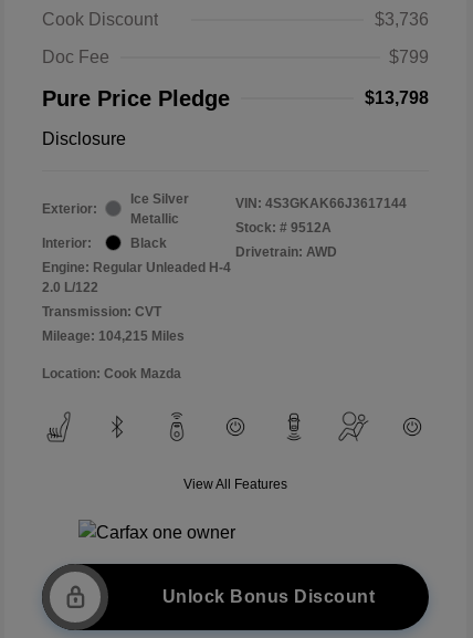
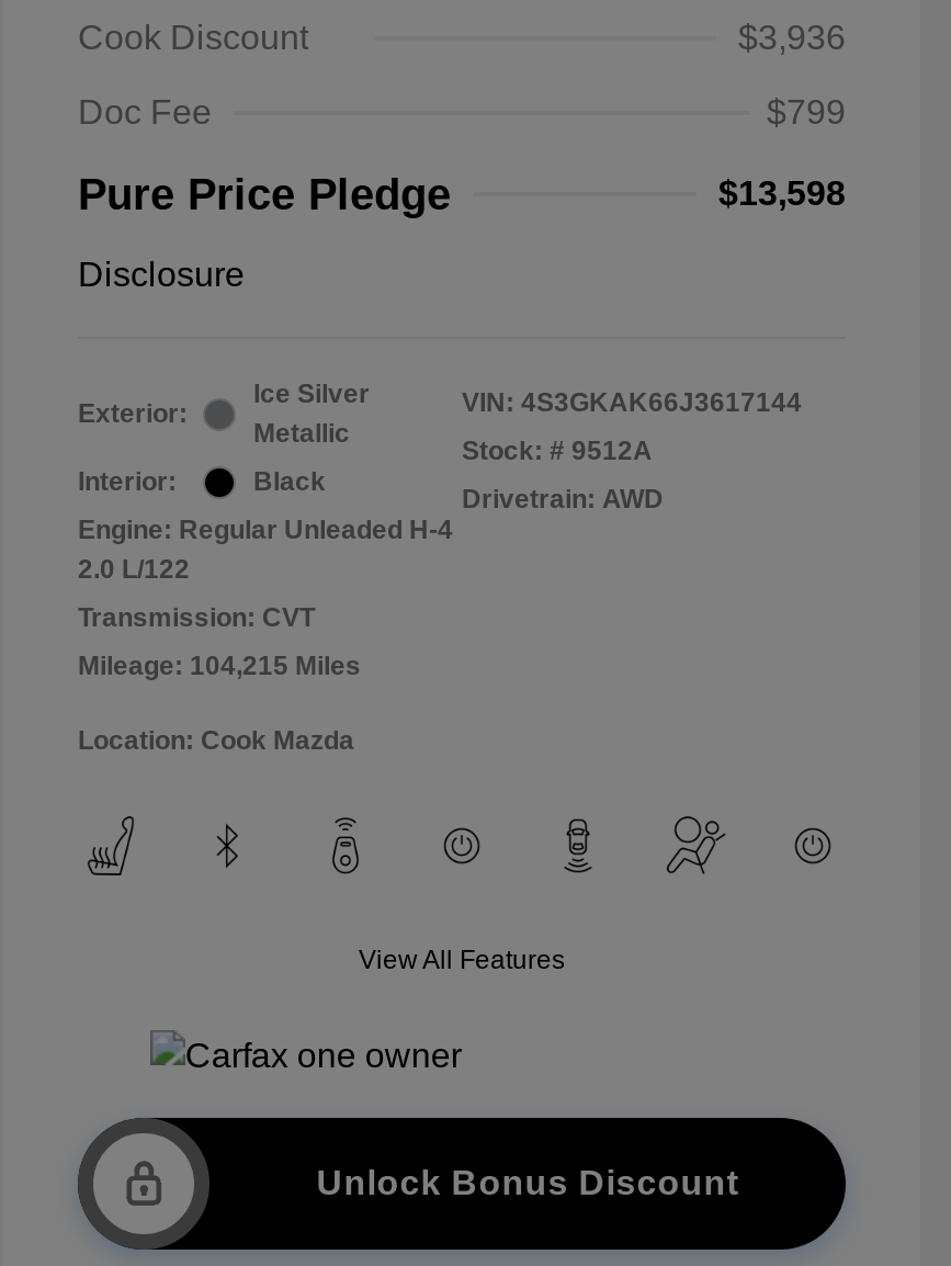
[375,10,429,29] $3,736 -> [738,20,846,57] $3,936
[365,88,429,107] $13,798 -> [718,175,846,213] $13,598

